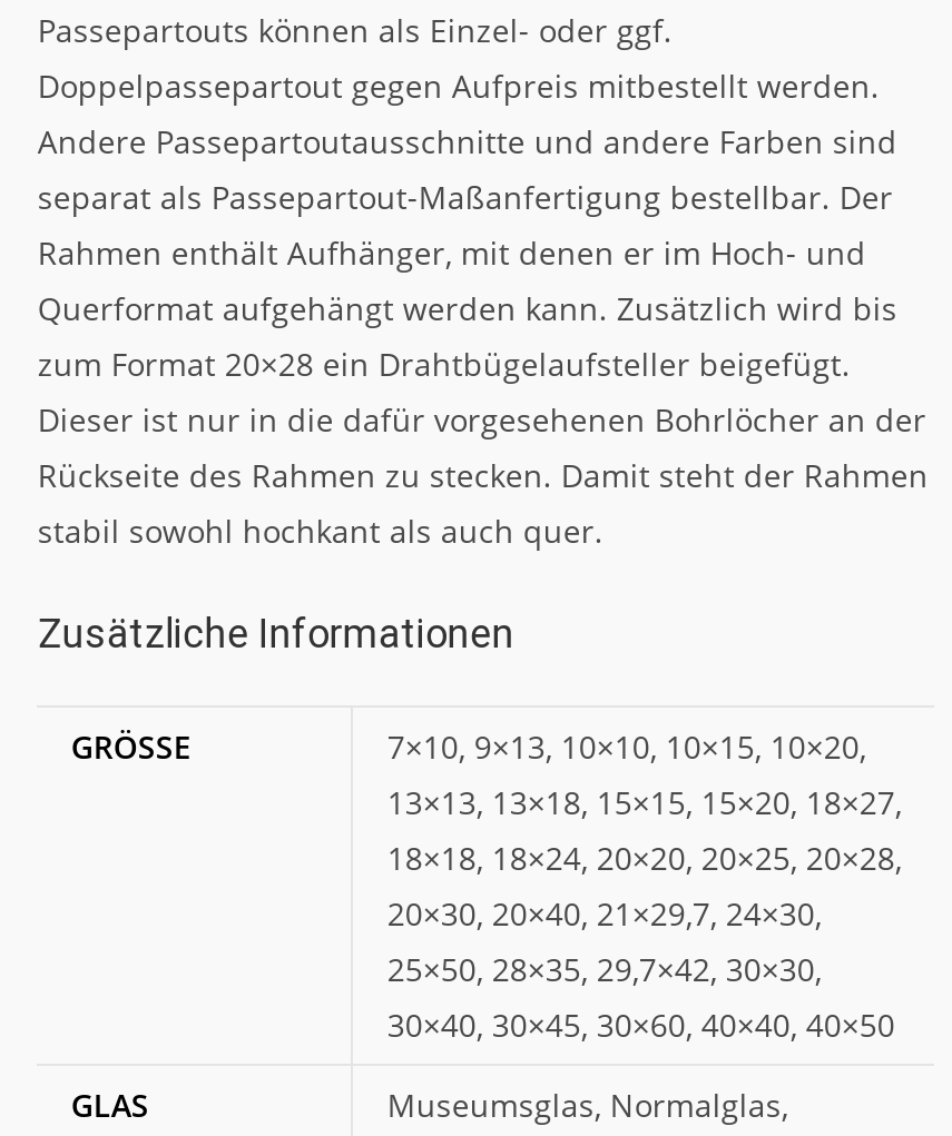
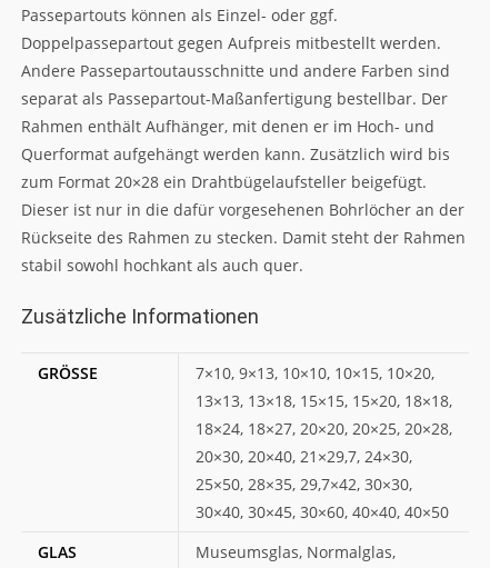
[387,782,902,824] 13×13, 13×18, 15×15, 15×20, 18×27, -> [196,390,453,411] 13×13, 13×18, 15×15, 15×20, 18×18,
[387,837,902,879] 18×18, 18×24, 20×20, 20×25, 20×28, -> [196,418,453,439] 18×24, 18×27, 20×20, 20×25, 20×28,

